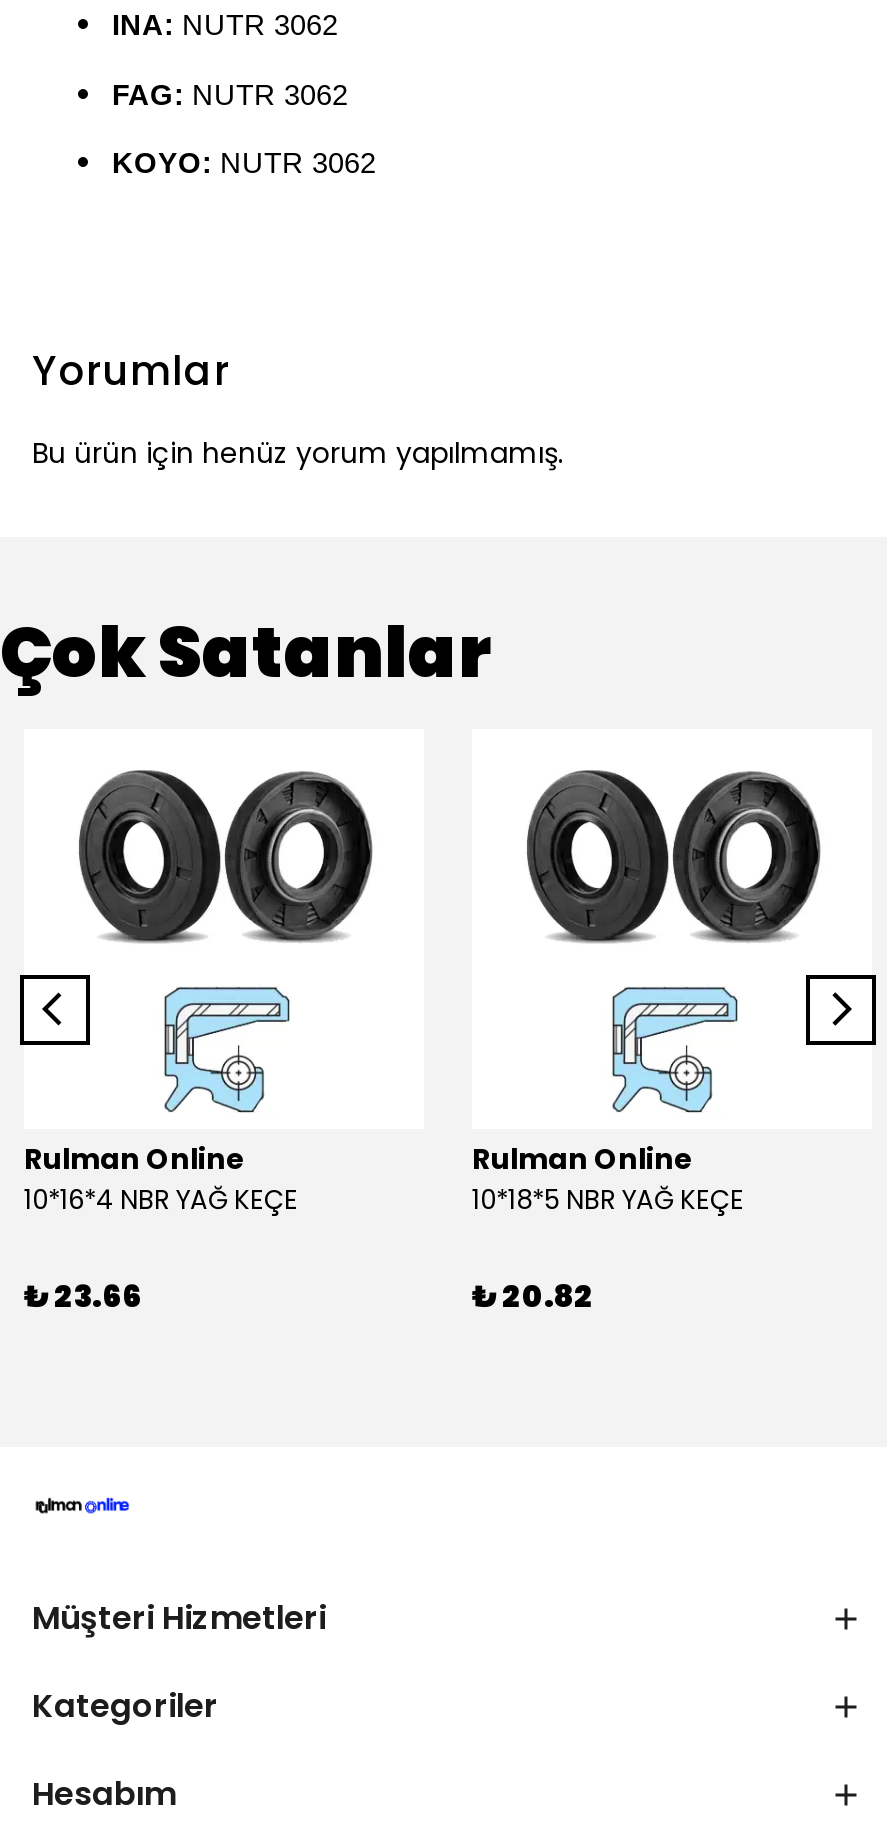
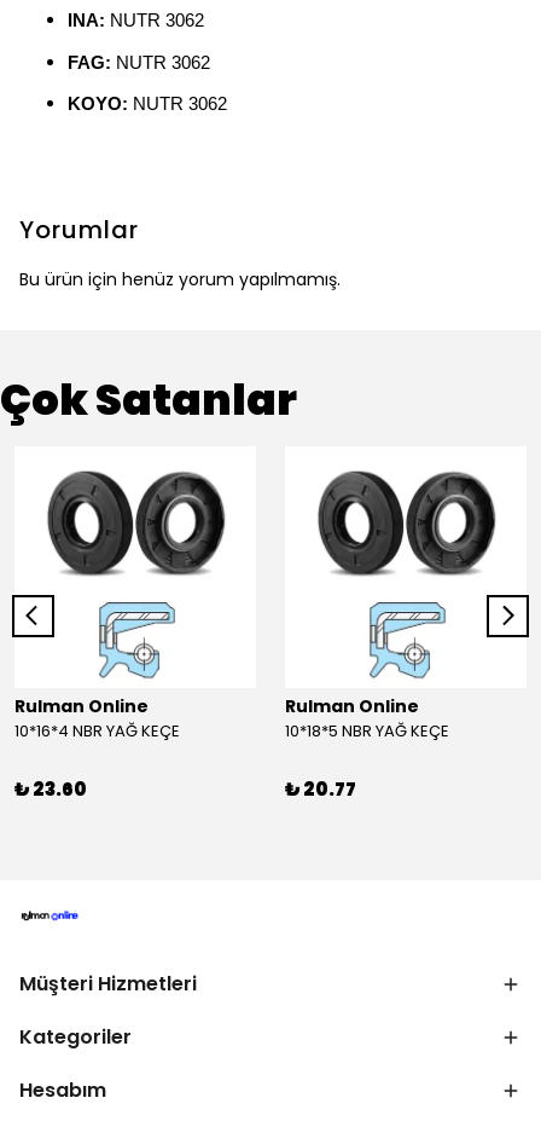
[24,1275,142,1317] ₺ 23.66 -> [14,776,87,802] ₺ 23.60
[472,1275,594,1317] ₺ 20.82 -> [285,776,356,802] ₺ 20.77

